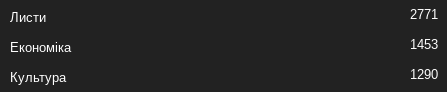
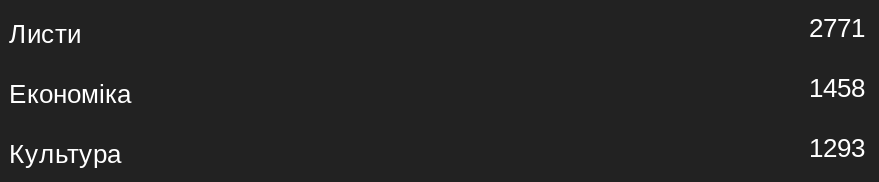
[410,37,438,52] 1453 -> [809,72,865,102] 1458
[410,67,438,82] 1290 -> [809,132,865,162] 1293

